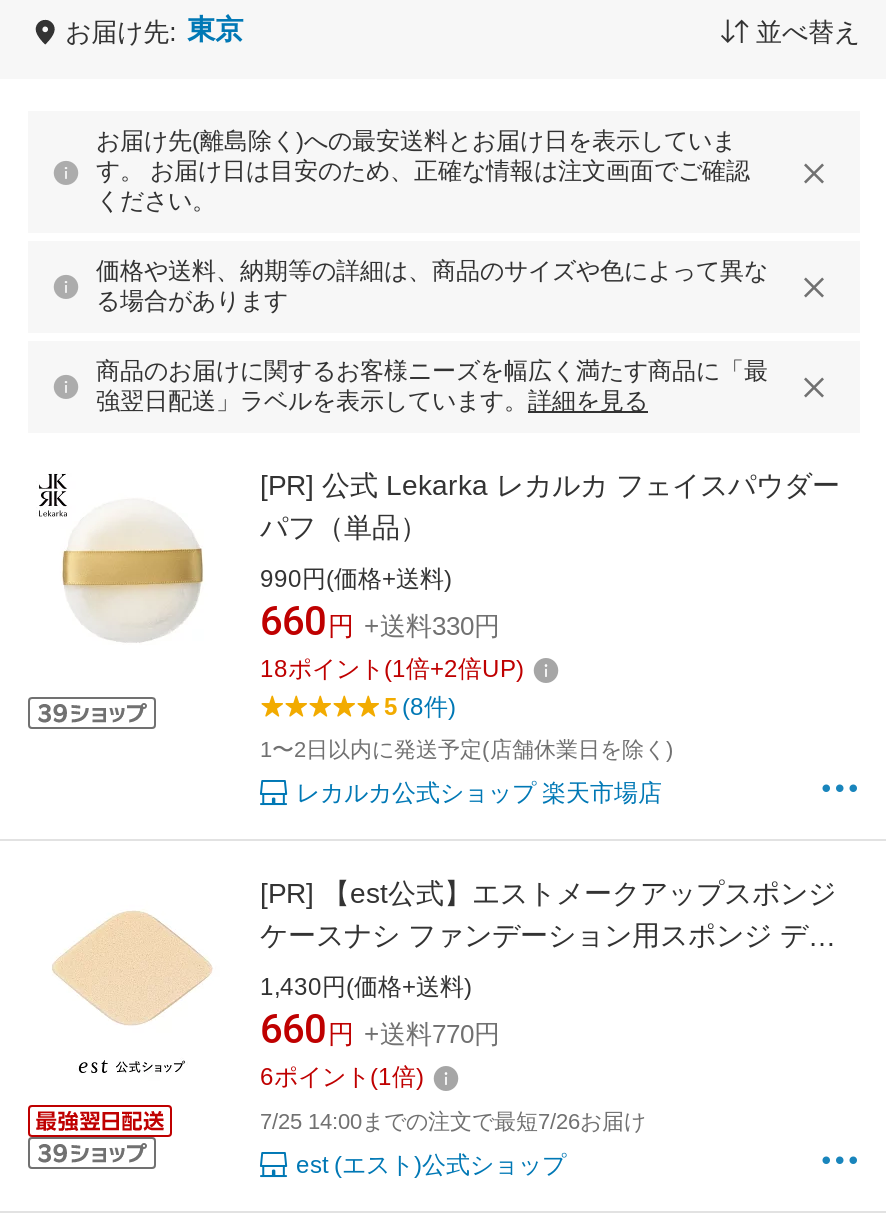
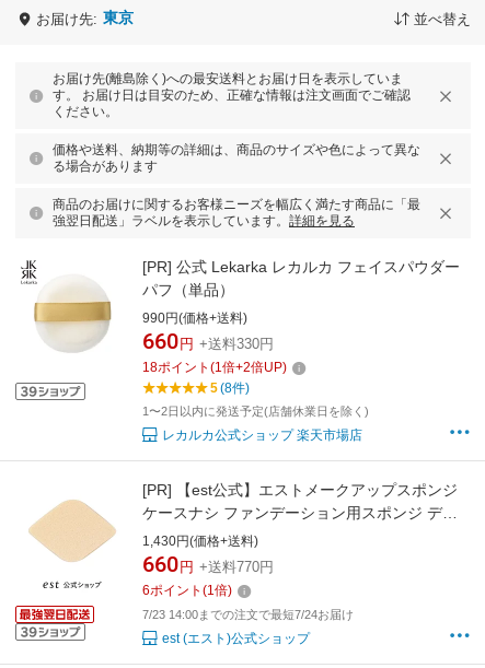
[260,1110,646,1134] 7/25 14:00までの注文で最短7/26お届け -> [142,608,354,622] 7/23 14:00までの注文で最短7/24お届け

